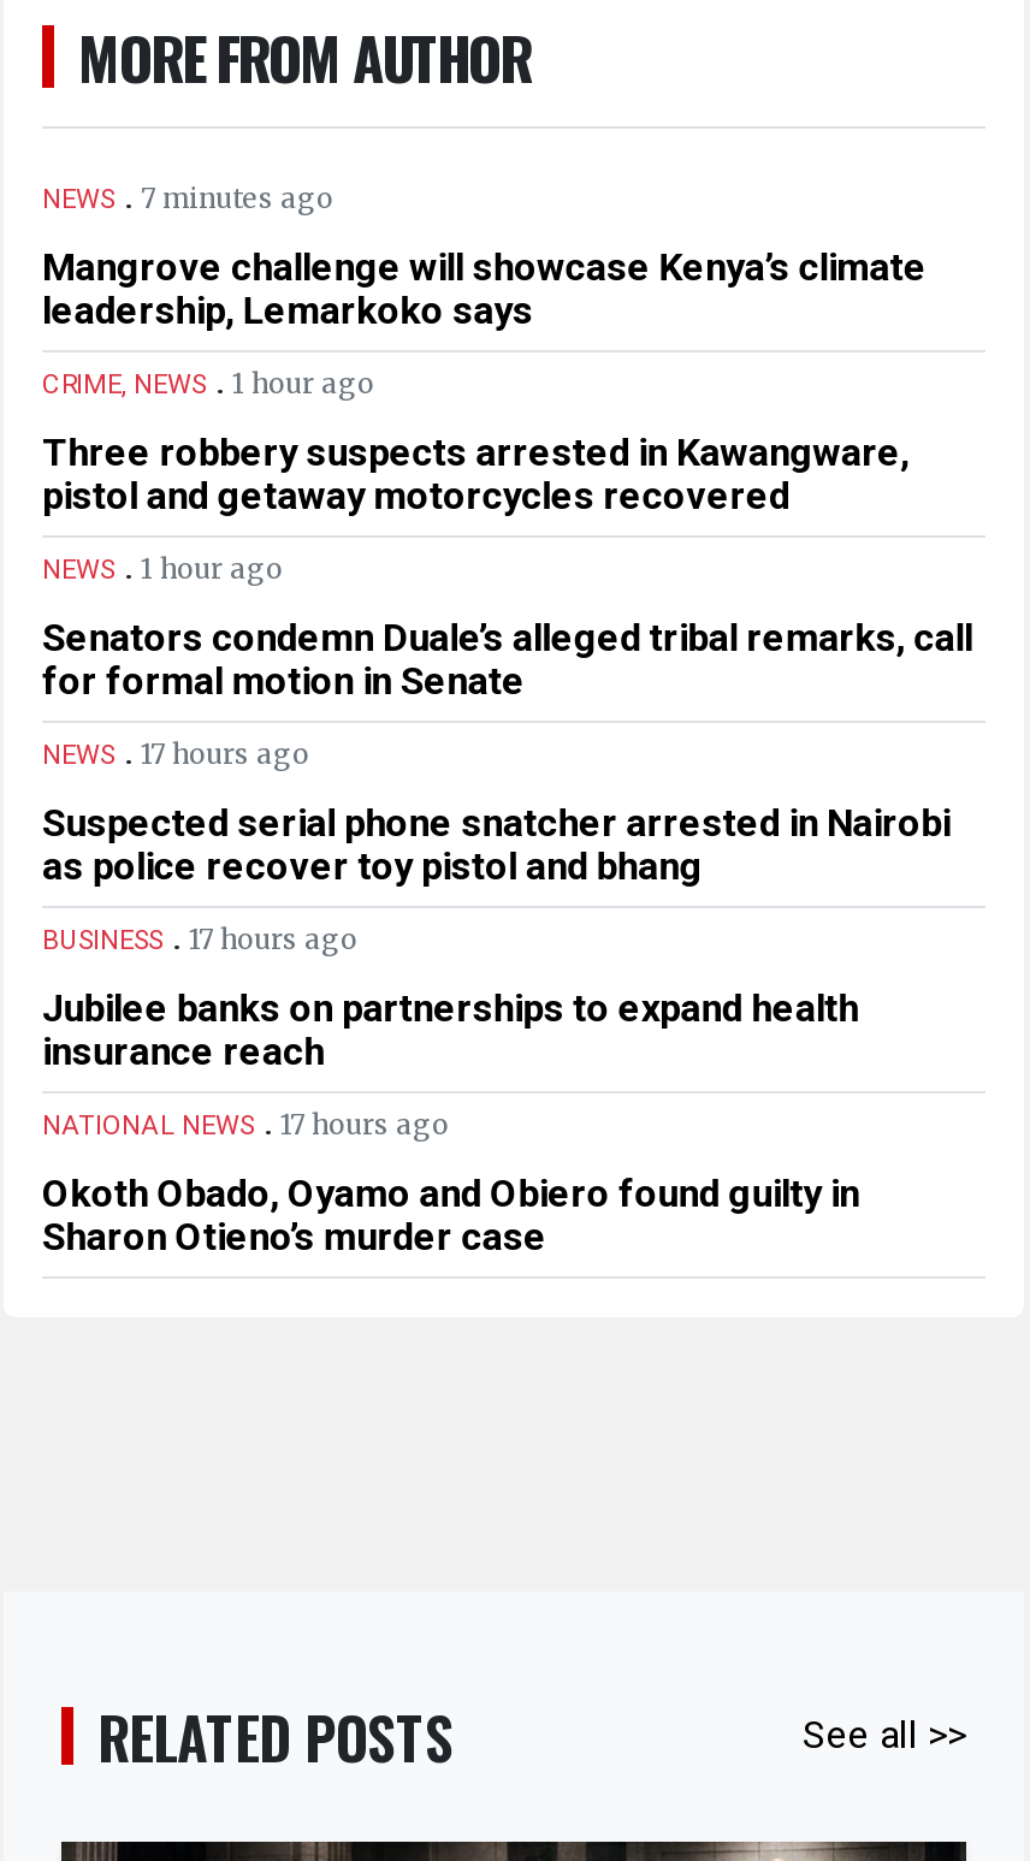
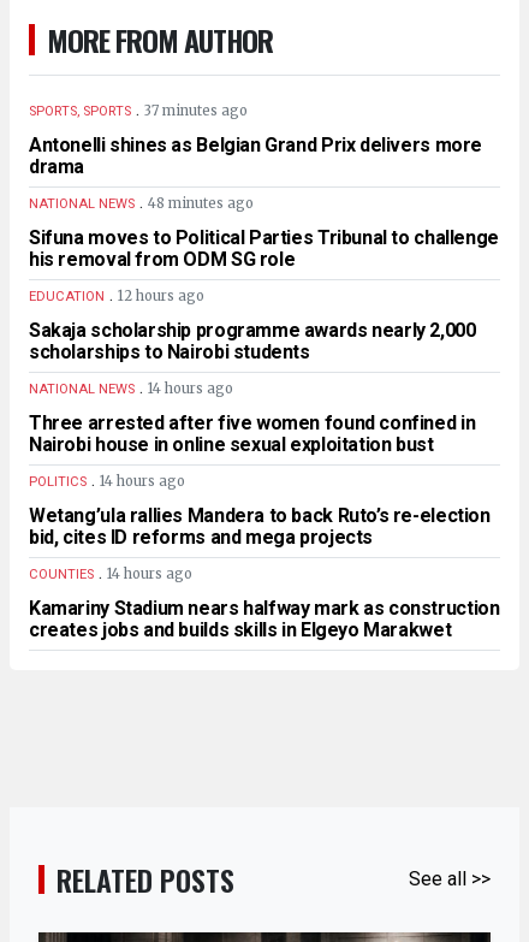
[42,172,333,218] NEWS. 7 minutes ago -> [29,97,248,120] SPORTS, SPORTS. 37 minutes ago
[42,244,927,333] Mangrove challenge will showcase Kenya’s climate | leadership, Lemarkoko says -> [29,134,482,178] Antonelli shines as Belgian Grand Prix delivers more | drama
[42,357,374,403] CRIME, NEWS. 1 hour ago -> [29,190,254,213] NATIONAL NEWS. 48 minutes ago
[42,429,909,518] Three robbery suspects arrested in Kawangware, | pistol and getaway motorcycles recovered -> [29,226,499,271] Sifuna moves to Political Parties Tribunal to challenge | his removal from ODM SG role
[42,543,283,588] NEWS. 1 hour ago -> [29,283,204,306] EDUCATION. 12 hours ago
[42,615,972,704] Senators condemn Duale’s alleged tribal remarks, call | for formal motion in Senate -> [29,319,475,363] Sakaja scholarship programme awards nearly 2,000 | scholarships to Nairobi students
[42,728,309,774] NEWS. 17 hours ago -> [29,375,233,398] NATIONAL NEWS. 14 hours ago
[42,800,950,889] Suspected serial phone snatcher arrested in Nairobi | as police recover toy pistol and bhang -> [29,411,475,456] Three arrested after five women found confined in | Nairobi house in online sexual exploitation bust
[42,913,357,959] BUSINESS. 17 hours ago -> [29,468,185,491] POLITICS. 14 hours ago
[42,985,859,1074] Jubilee banks on partnerships to expand health | insurance reach -> [29,504,490,549] Wetang’ula rallies Mandera to back Ruto’s re-election | bid, cites ID reforms and mega projects
[42,1098,449,1144] NATIONAL NEWS. 17 hours ago -> [29,561,192,583] COUNTIES. 14 hours ago
[42,1170,860,1260] Okoth Obado, Oyamo and Obiero found guilty in | Sharon Otieno’s murder case -> [29,597,499,641] Kamariny Stadium nears halfway mark as construction | creates jobs and builds skills in Elgeyo Marakwet

